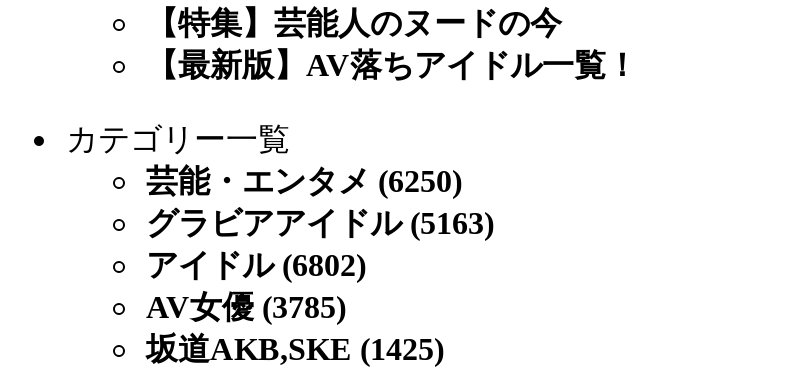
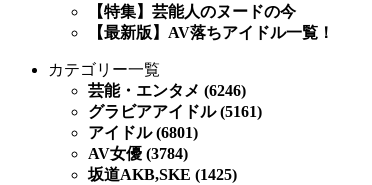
[146,163,462,197] 芸能・エンタメ (6250) -> [88,82,246,99] 芸能・エンタメ (6246)
[146,205,494,239] グラビアアイドル (5163) -> [88,103,262,120] グラビアアイドル (5161)
[146,247,366,281] アイドル (6802) -> [88,124,198,141] アイドル (6801)
[146,289,346,323] AV女優 (3785) -> [88,145,188,162] AV女優 (3784)

